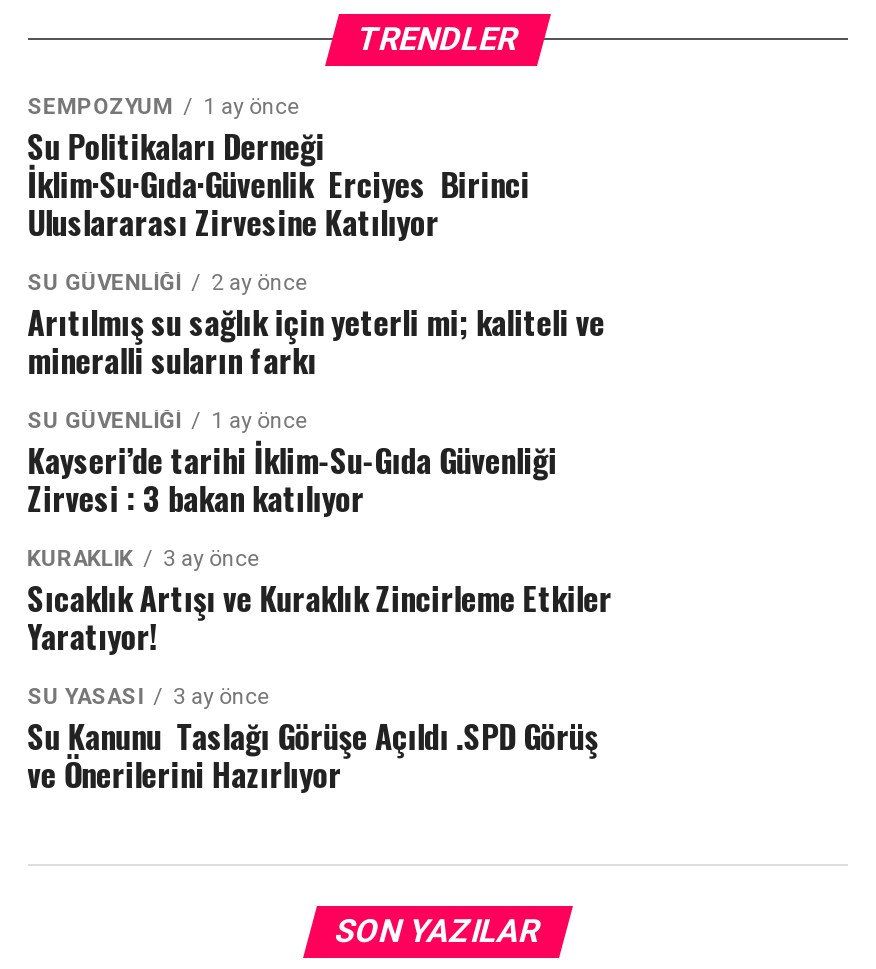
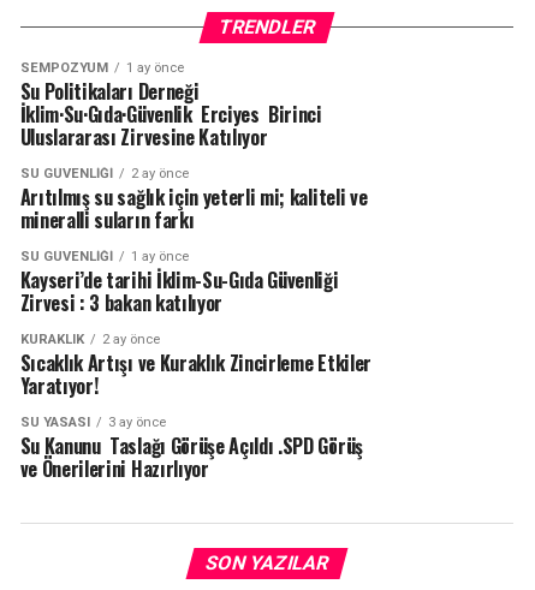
[27,546,259,572] KURAKLIK 3 ay önce -> [20,332,160,347] KURAKLIK 2 ay önce

